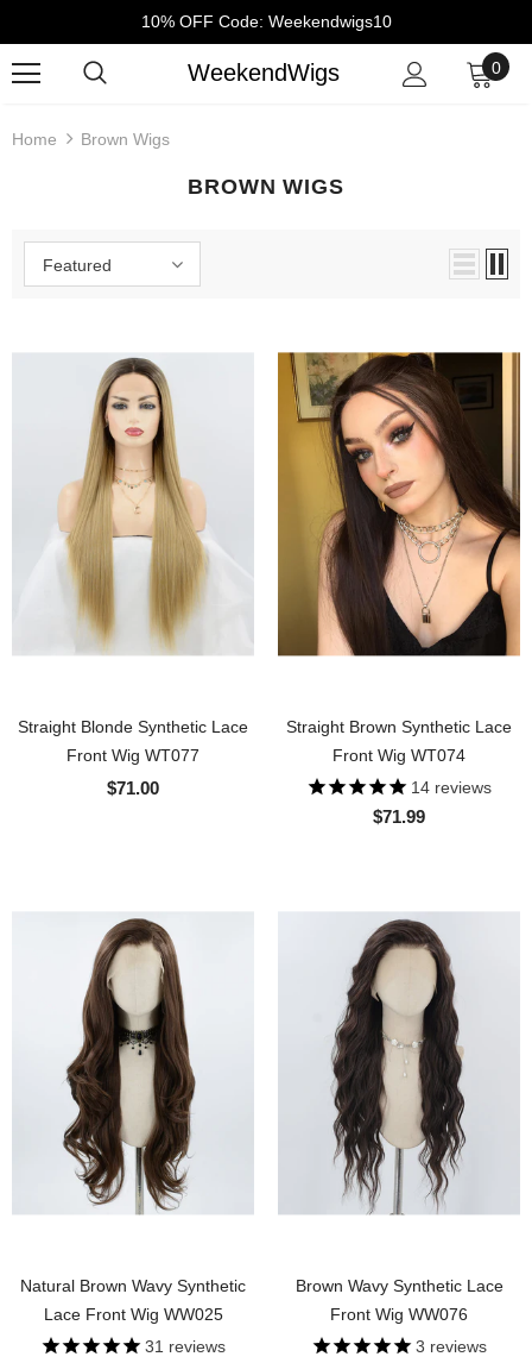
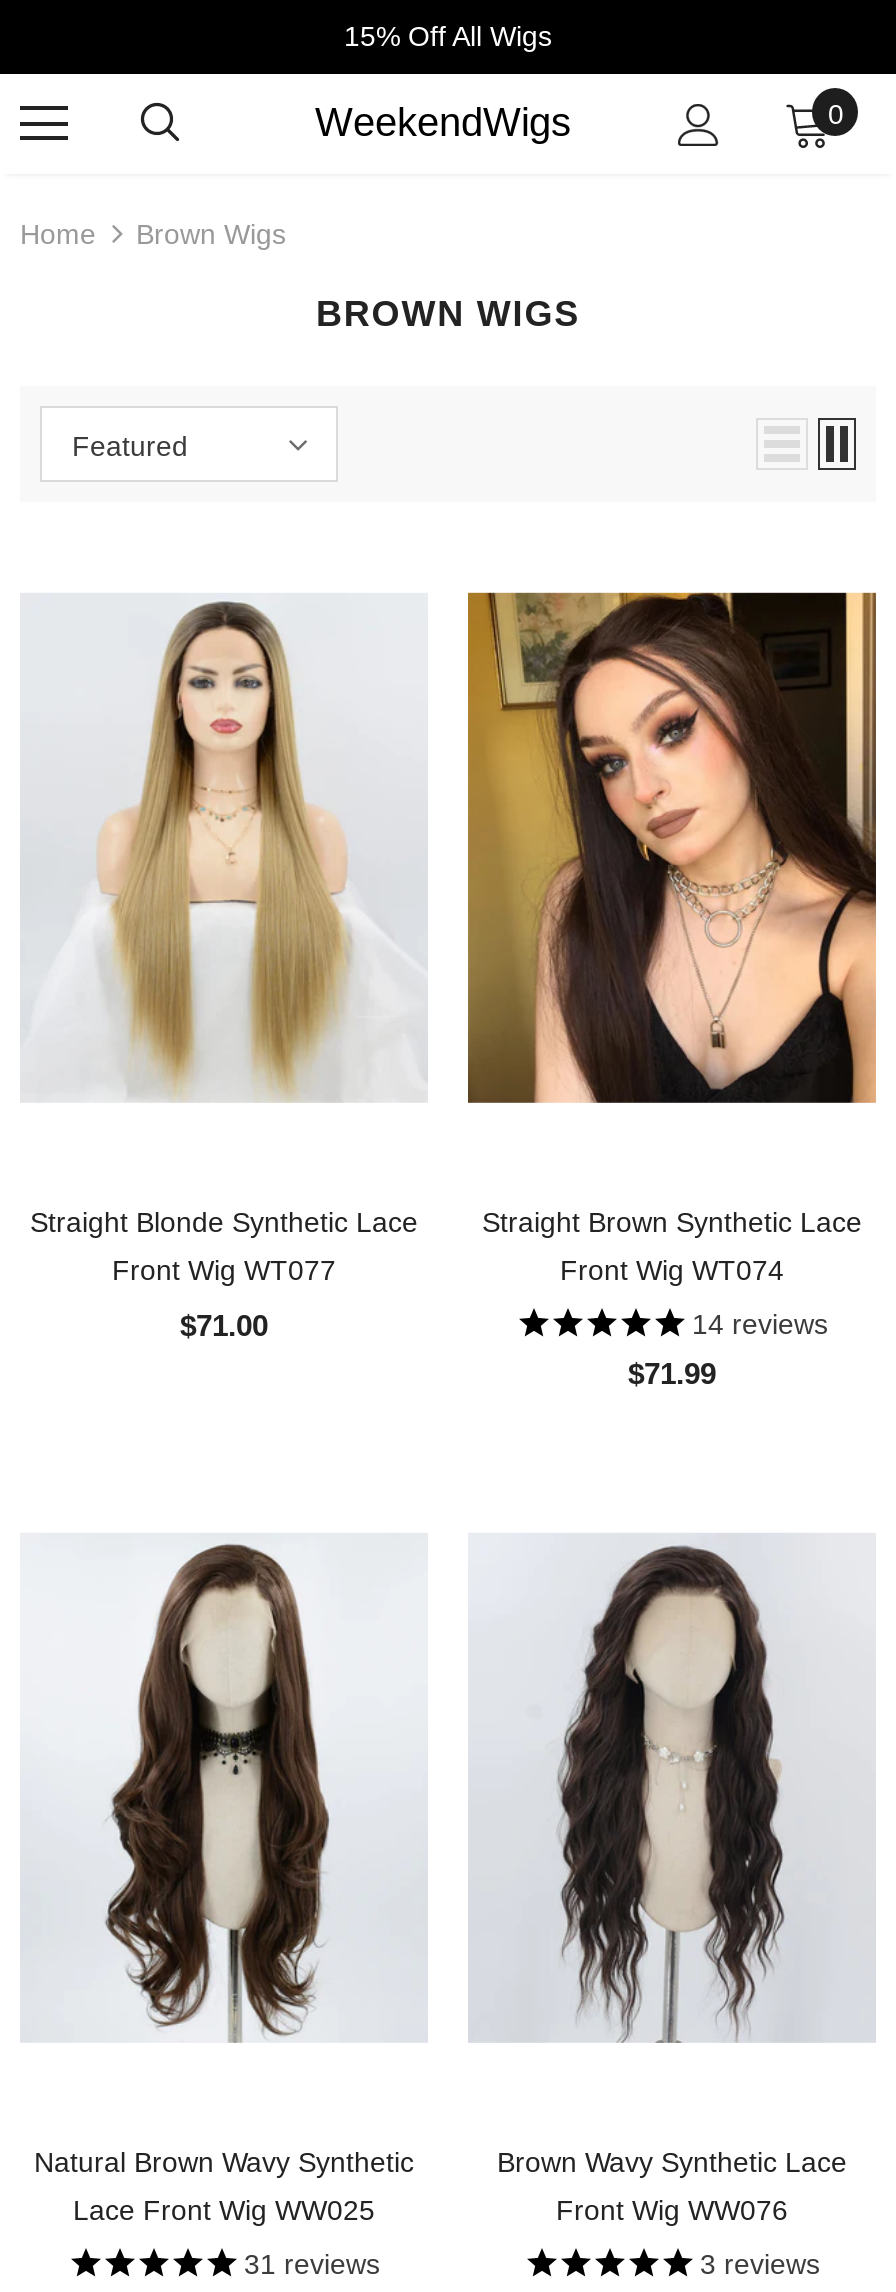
[141,12,391,31] 10% OFF Code: Weekendwigs10 -> [344,20,552,52] 15% Off All Wigs

